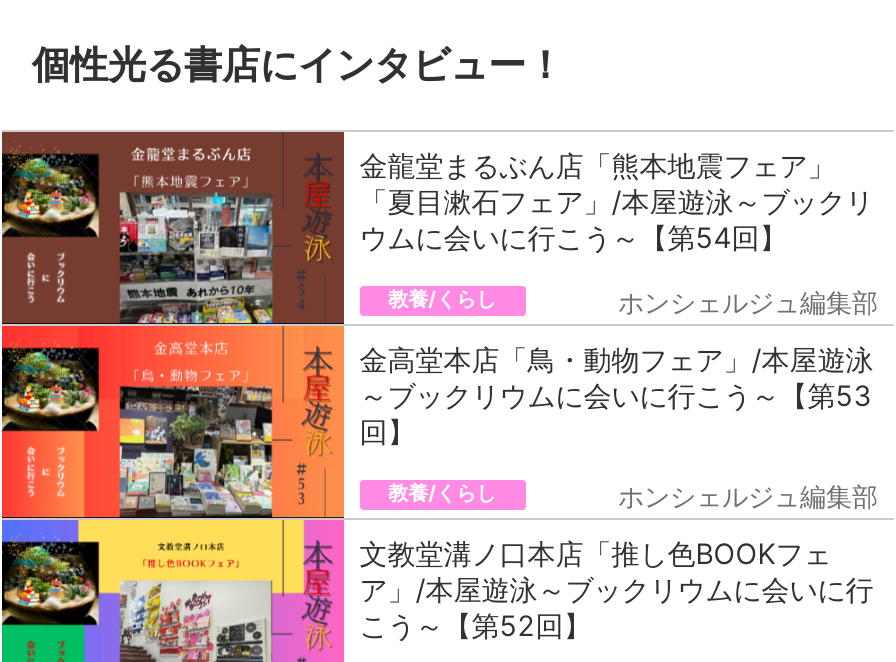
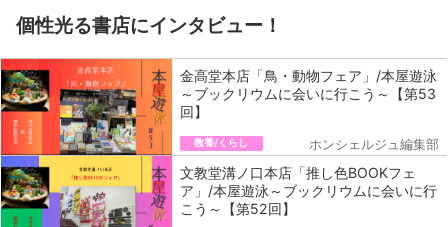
[6,130,878,326] [image] | 金龍堂まるぶん店「熊本地震フェア」 | 「夏目漱石フェア」/本屋遊泳～ブックリ | ウムに会いに行こう～【第54回】 | 教養/くらし | ホンシェルジュ編集部 -> none

